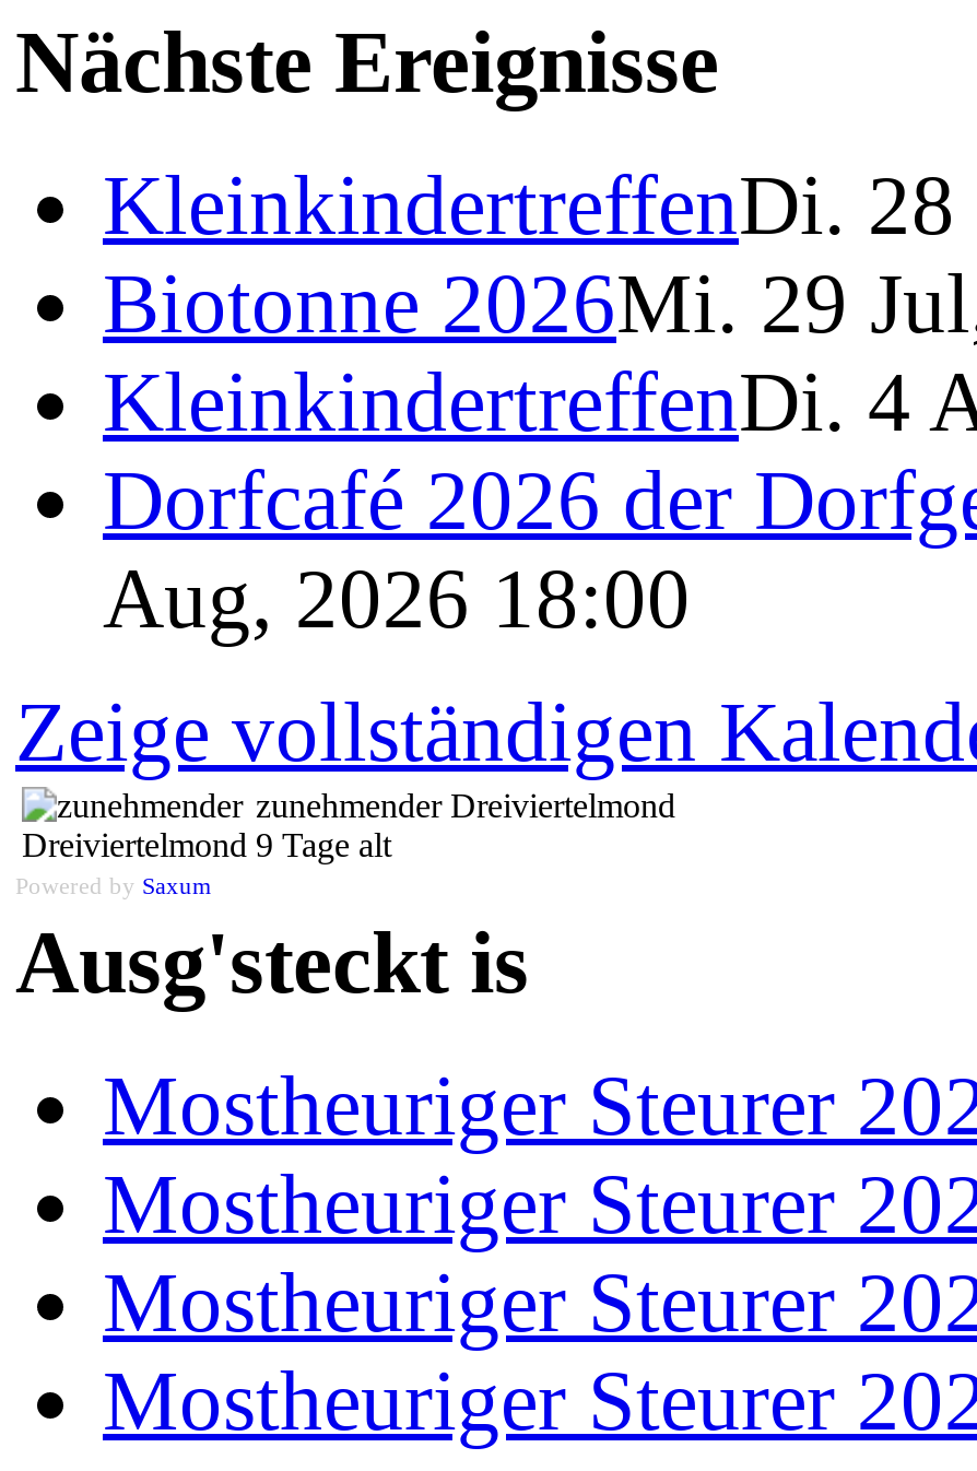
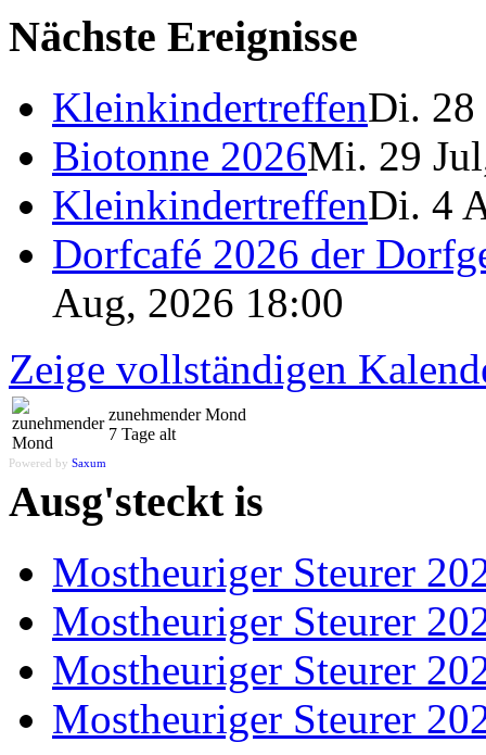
[256,786,675,823] zunehmender Dreiviertelmond -> [108,405,246,423] zunehmender Mond
[256,826,391,863] 9 Tage alt -> [108,424,176,443] 7 Tage alt

